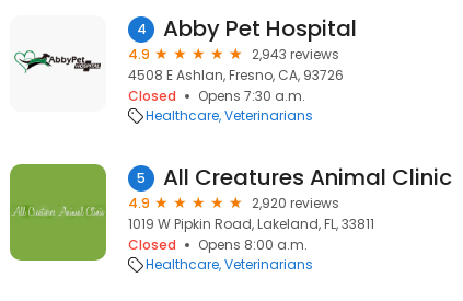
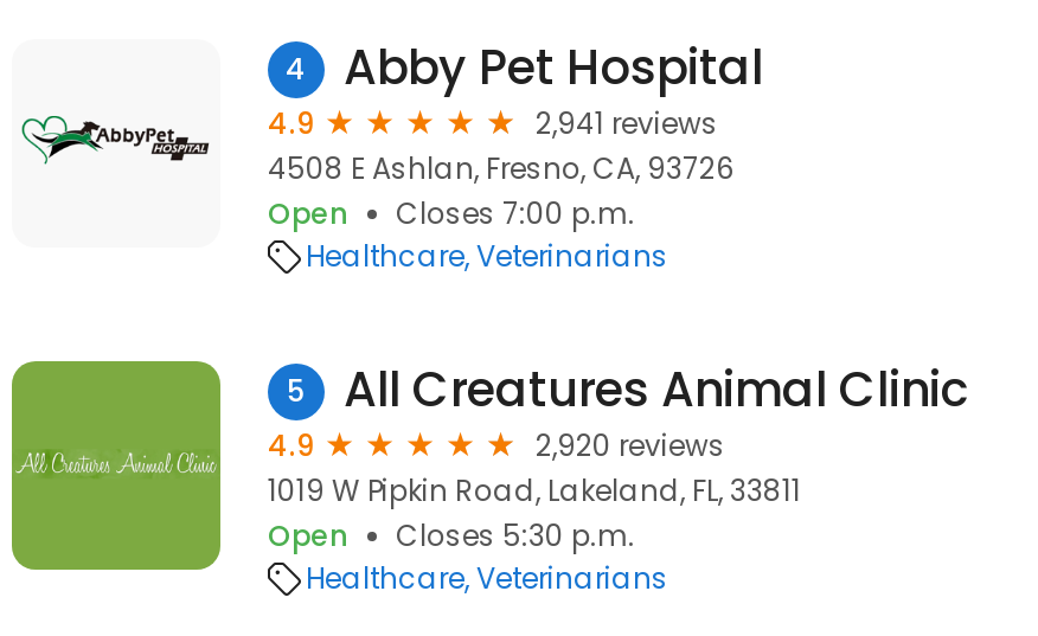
[252,45,339,63] 2,943 reviews -> [536,103,718,143] 2,941 reviews
[128,86,305,105] Closed | Opens 7:30 a.m. -> [268,193,635,233] Open | Closes 7:00 p.m.
[128,235,308,254] Closed | Opens 8:00 a.m. -> [268,515,635,555] Open | Closes 5:30 p.m.

